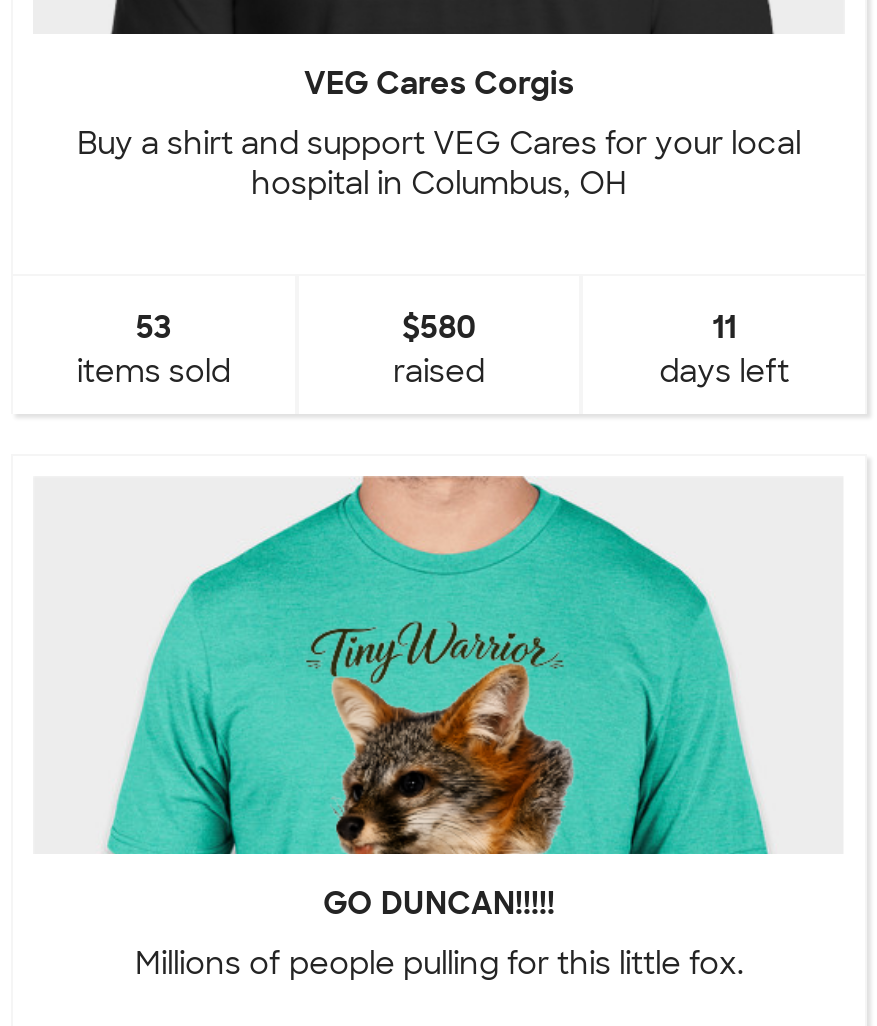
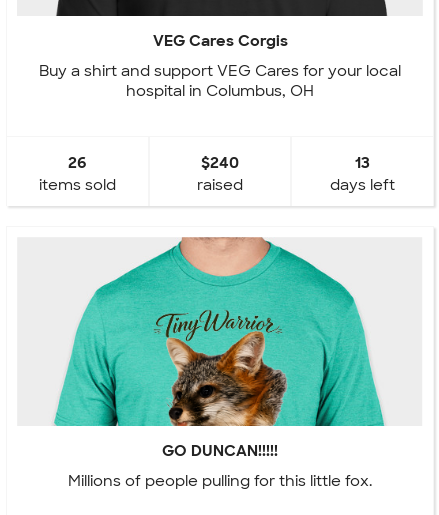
[136,307,172,347] 53 -> [68,153,87,173] 26
[402,307,476,347] $580 -> [201,153,239,173] $240
[712,307,736,347] 11 -> [355,153,370,173] 13

